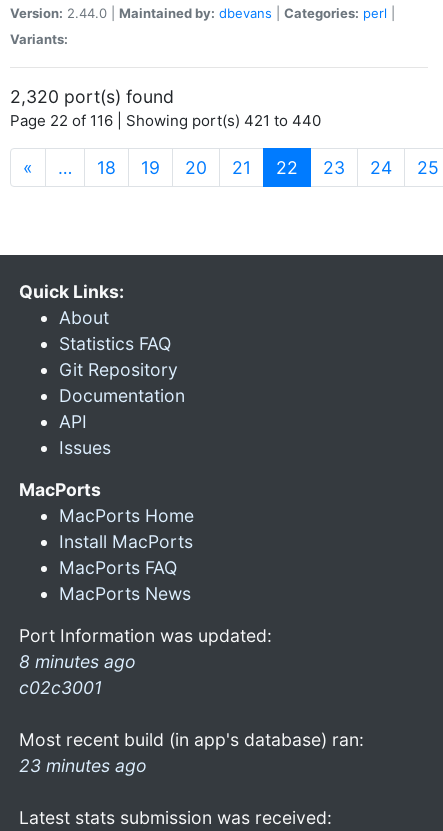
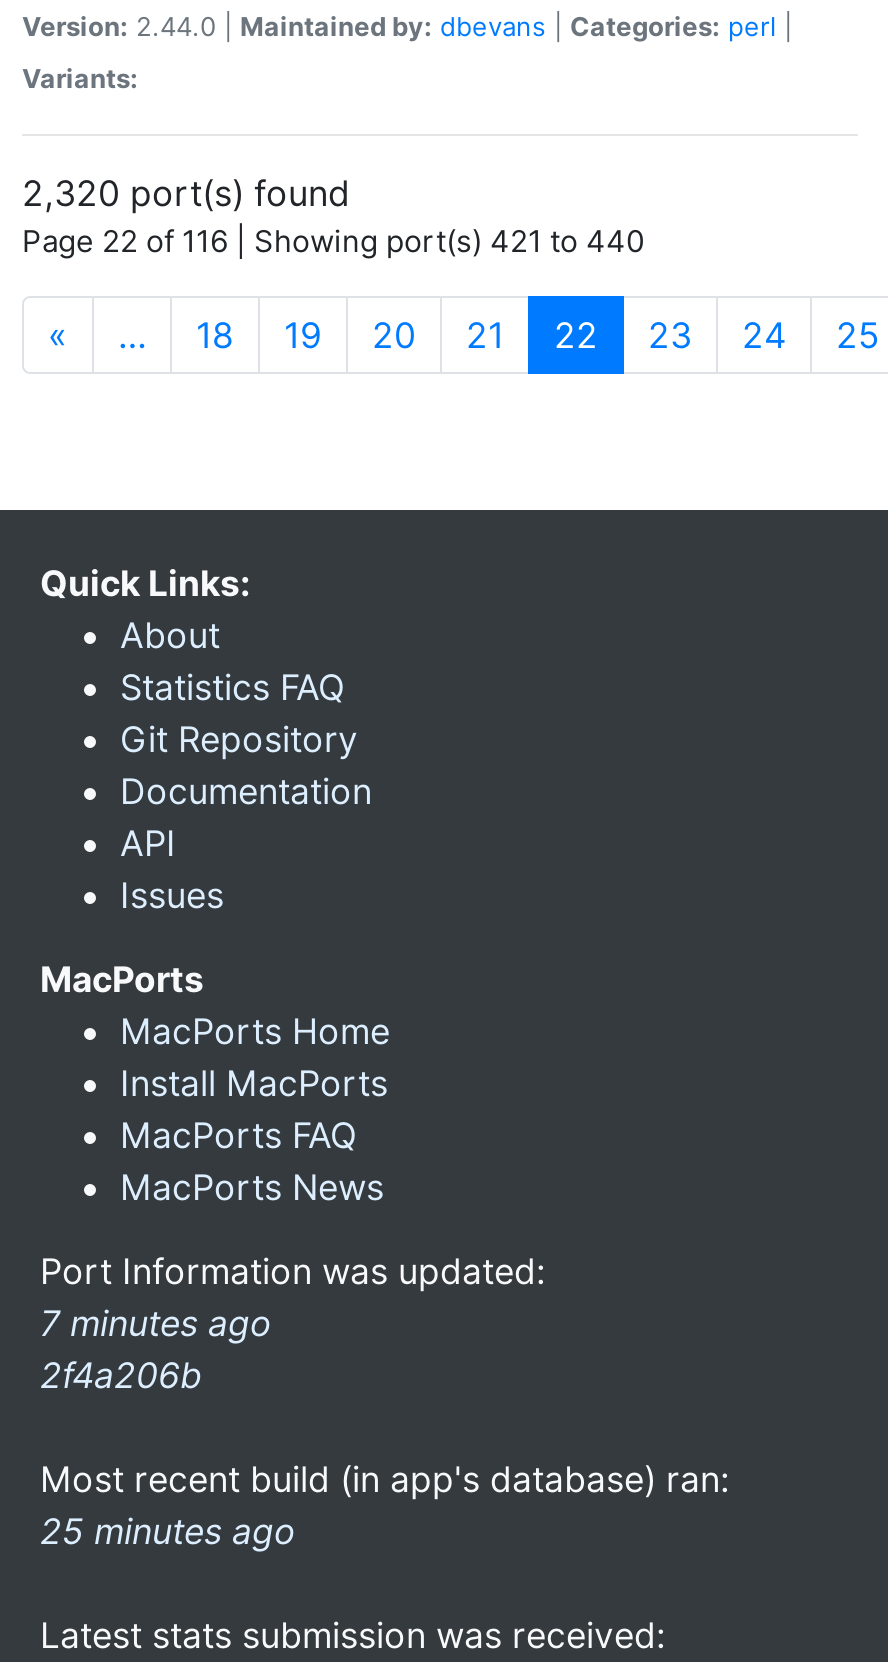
[19,651,136,698] 8 minutes ago | c02c3001 -> [40,1302,272,1396] 7 minutes ago | 2f4a206b
[19,755,147,776] 23 minutes ago -> [40,1510,296,1552] 25 minutes ago

